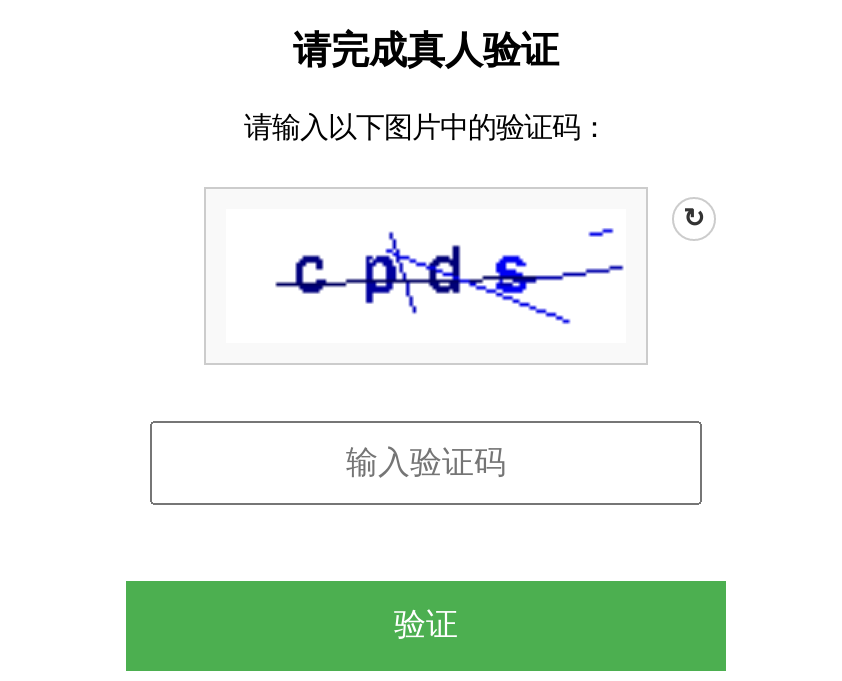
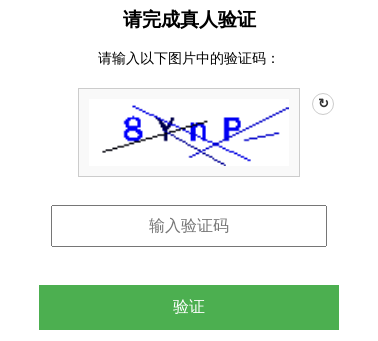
[254,223,626,343] [image] -> [101,104,290,167] [image]

